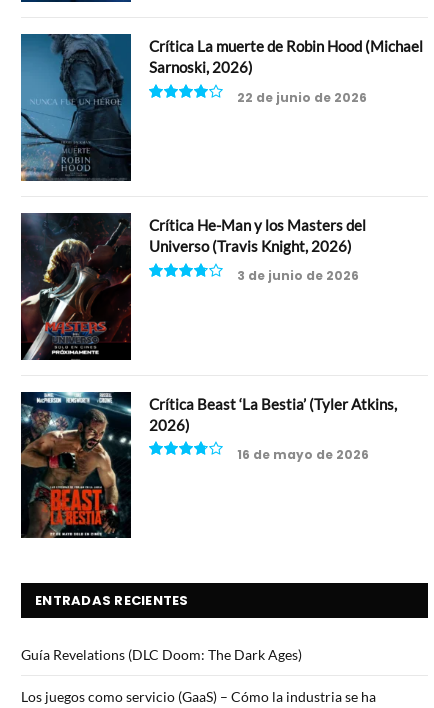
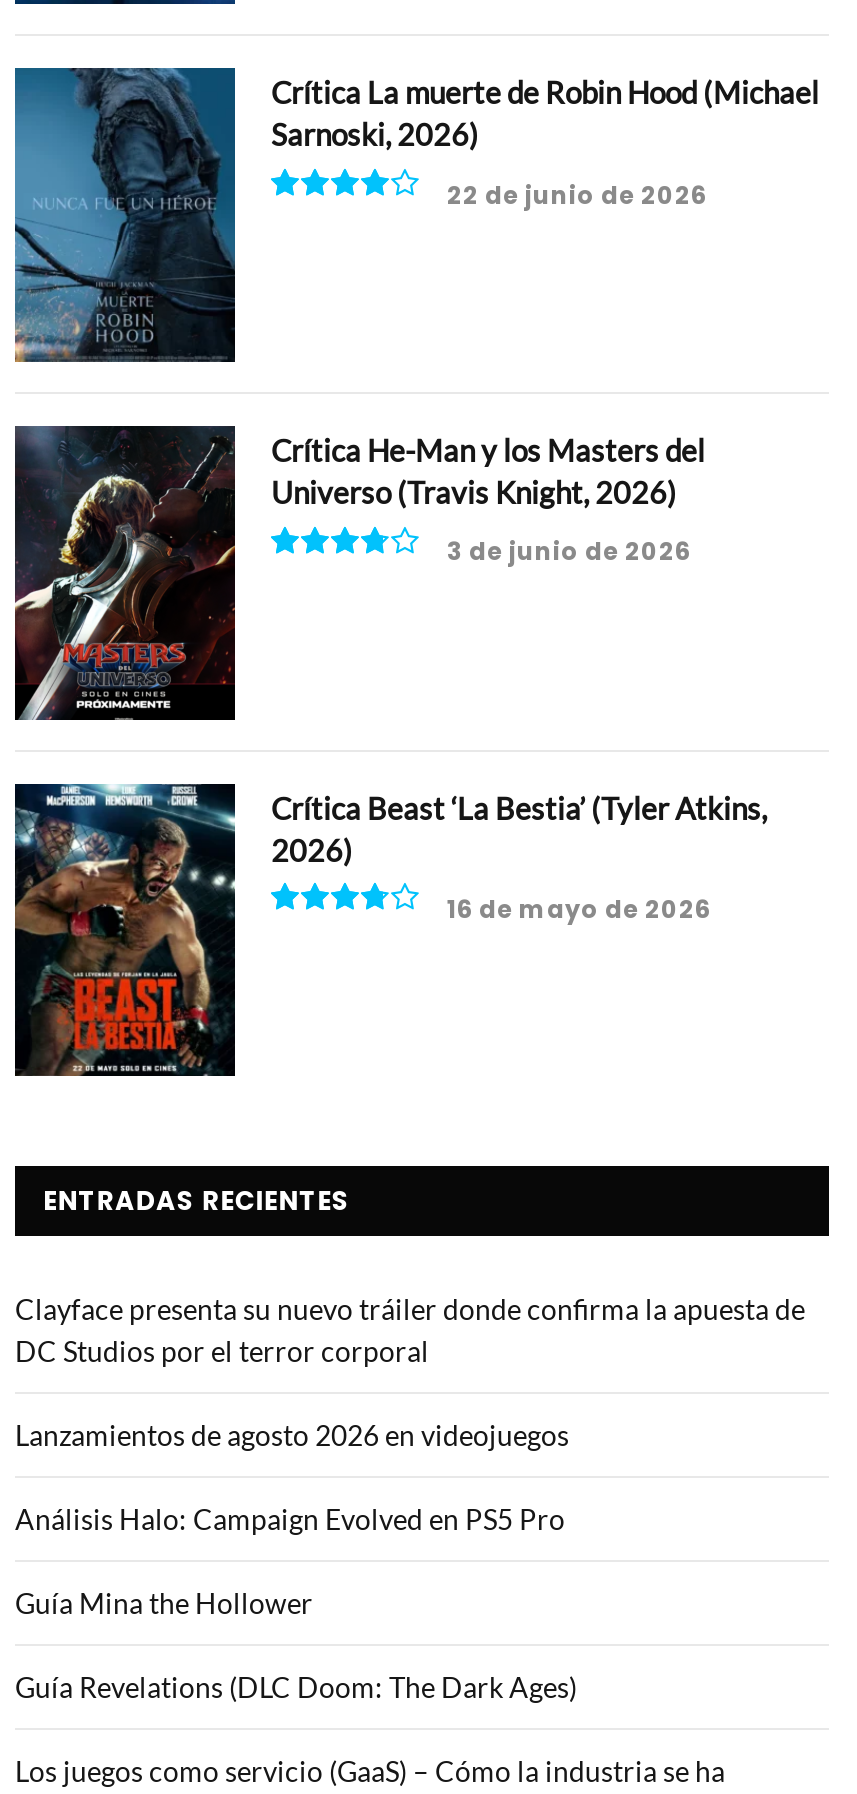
none -> [15,1293,805,1621] Clayface presenta su nuevo tráiler donde confirma la apuesta de | DC Studios por el terror corporal | Lanzamientos de agosto 2026 en videojuegos | Análisis Halo: Campaign Evolved en PS5 Pro | Guía Mina the Hollower

